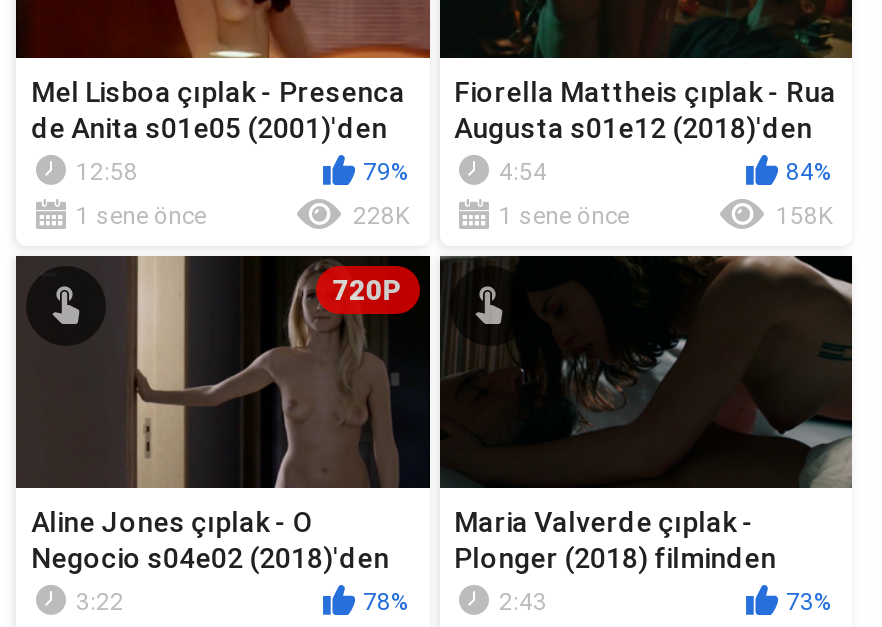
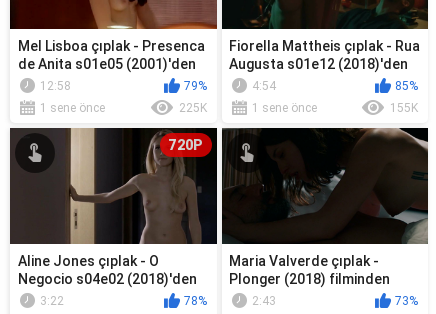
[786,158,832,186] 84% -> [395,79,418,93] 85%
[353,202,409,230] 228K -> [178,101,206,115] 225K
[776,202,832,230] 158K -> [390,101,418,115] 155K

